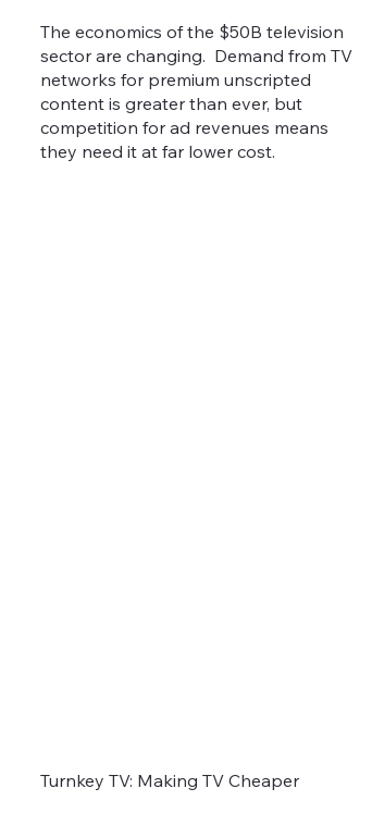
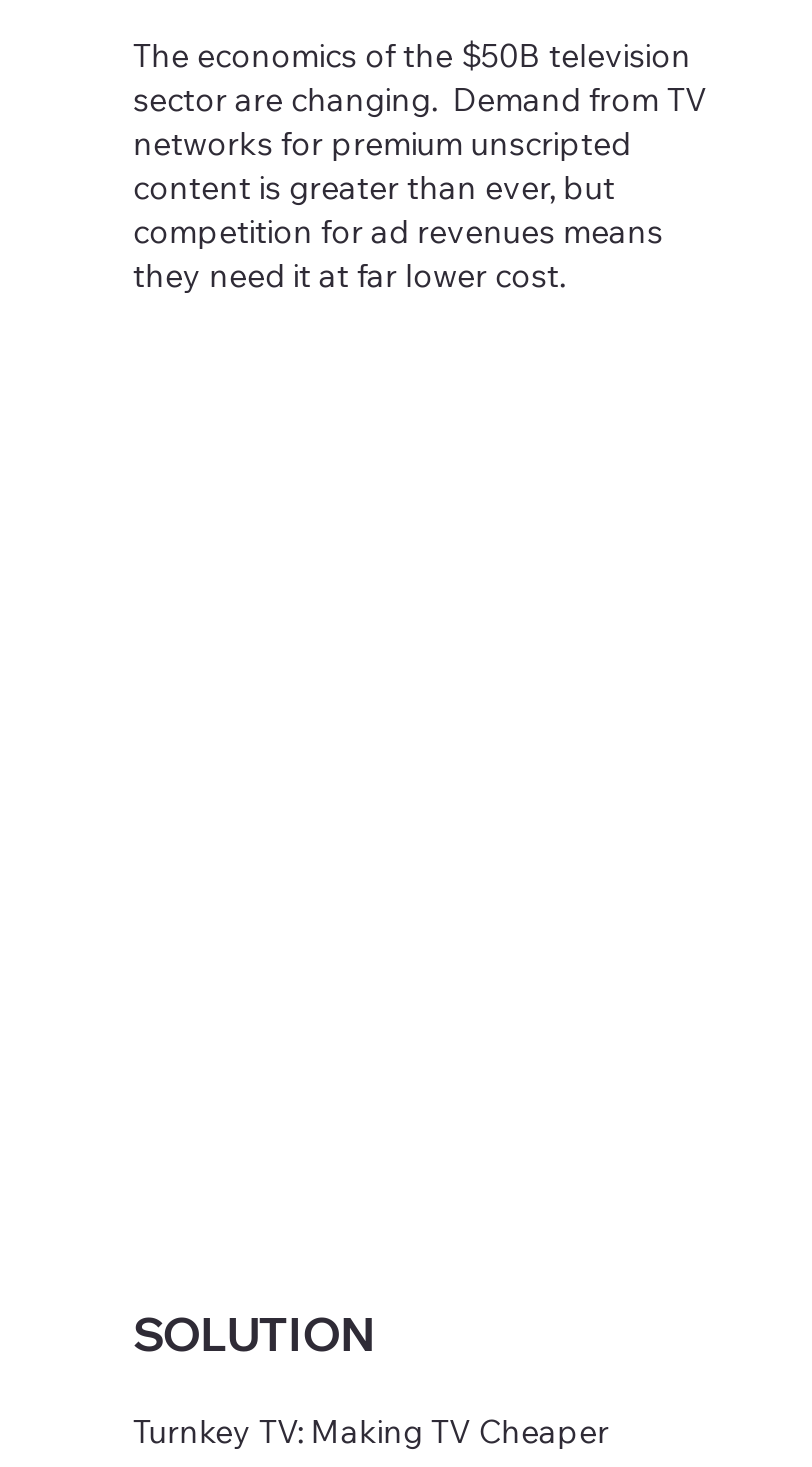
none -> [133,1305,377,1363] SOLUTION

